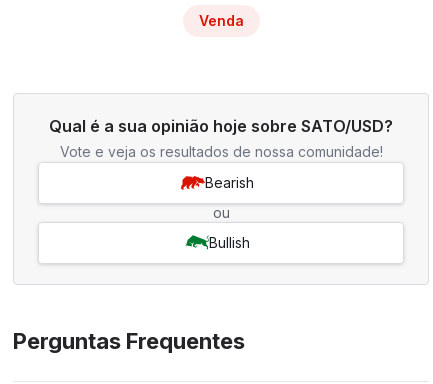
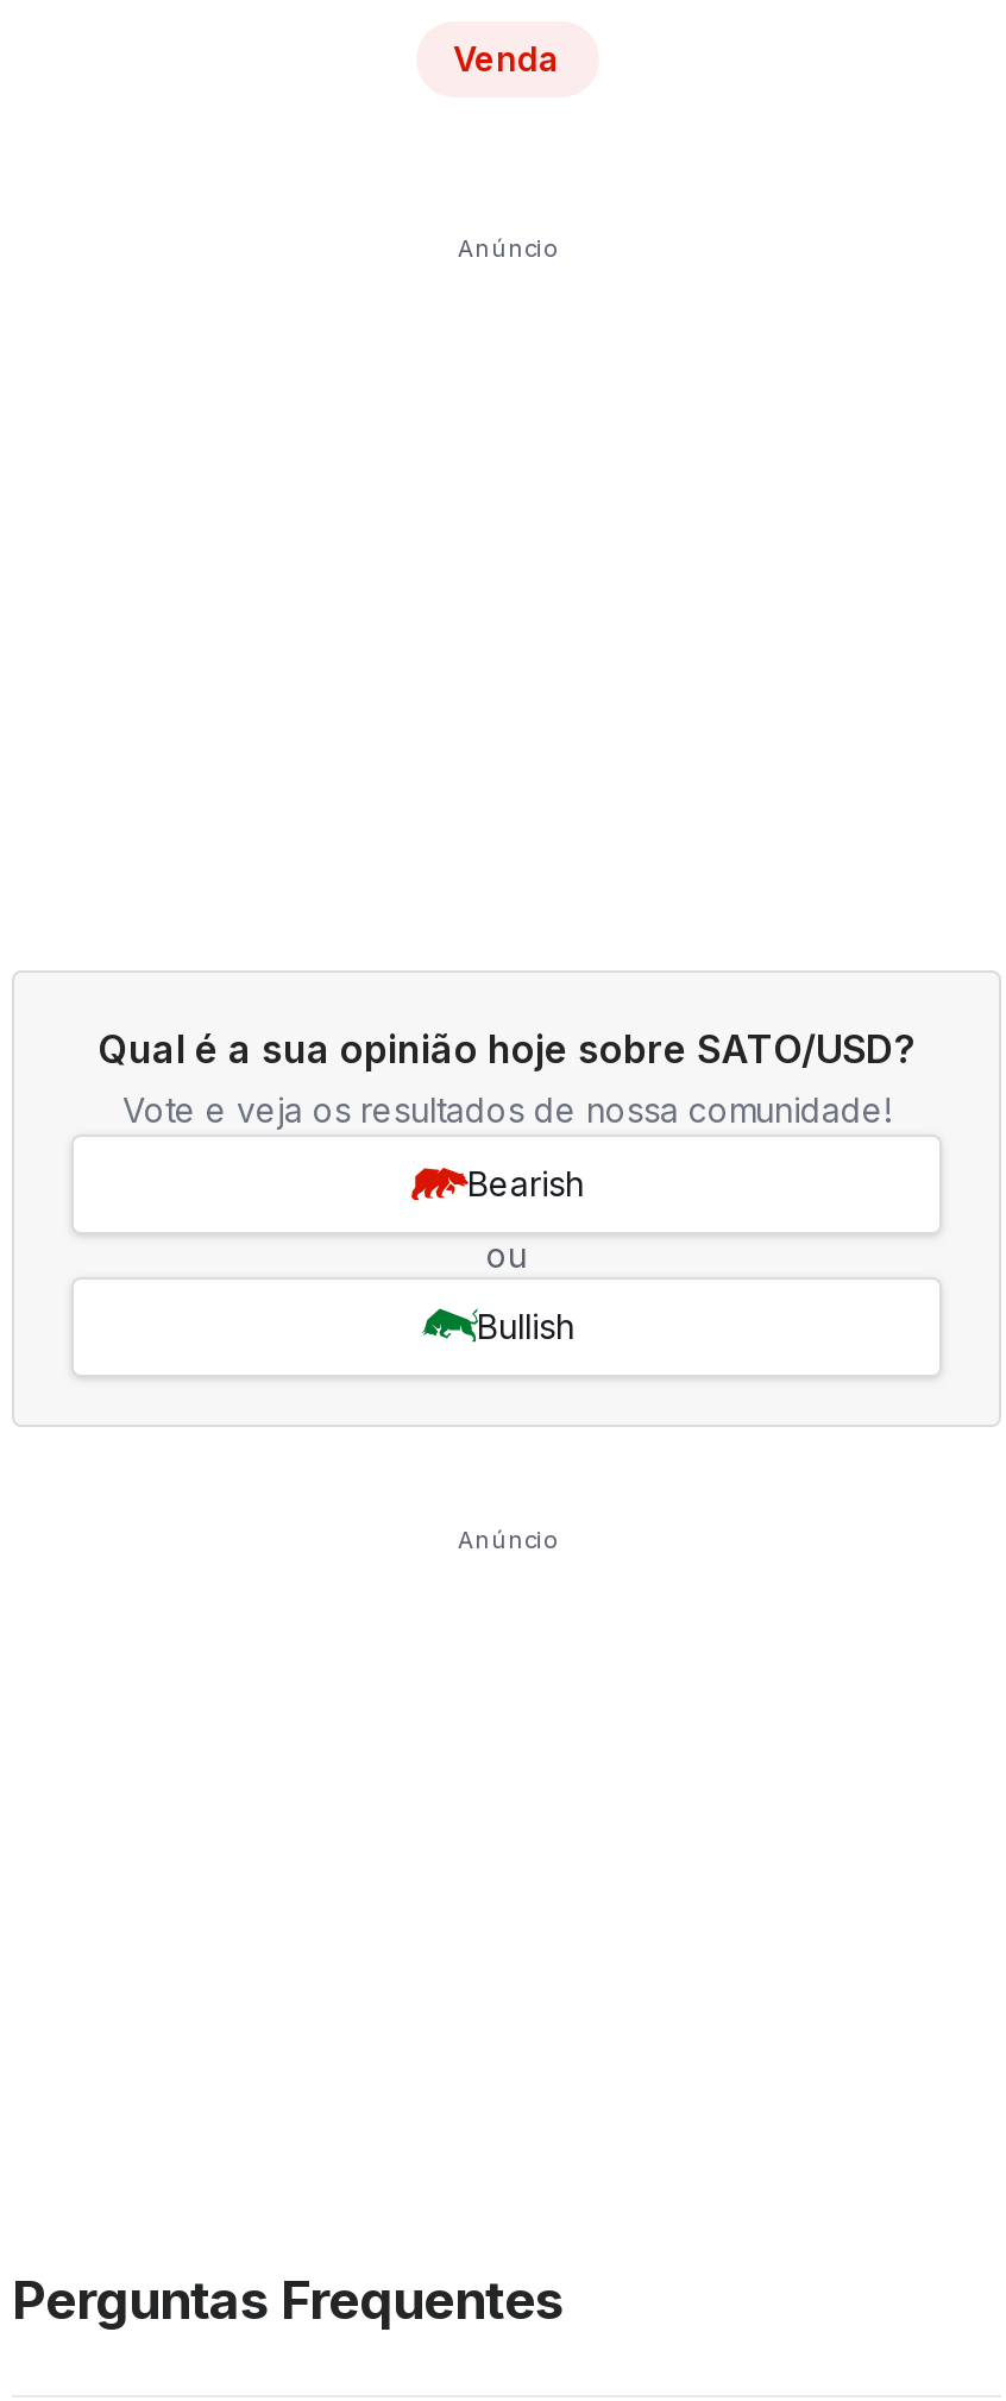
none -> [458,233,555,261] Anúncio
none -> [458,1524,555,1553] Anúncio

